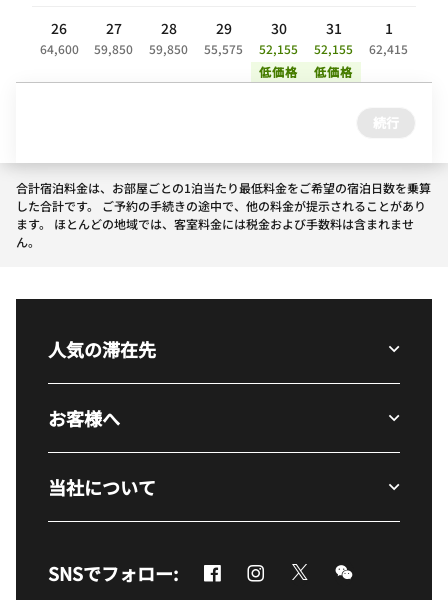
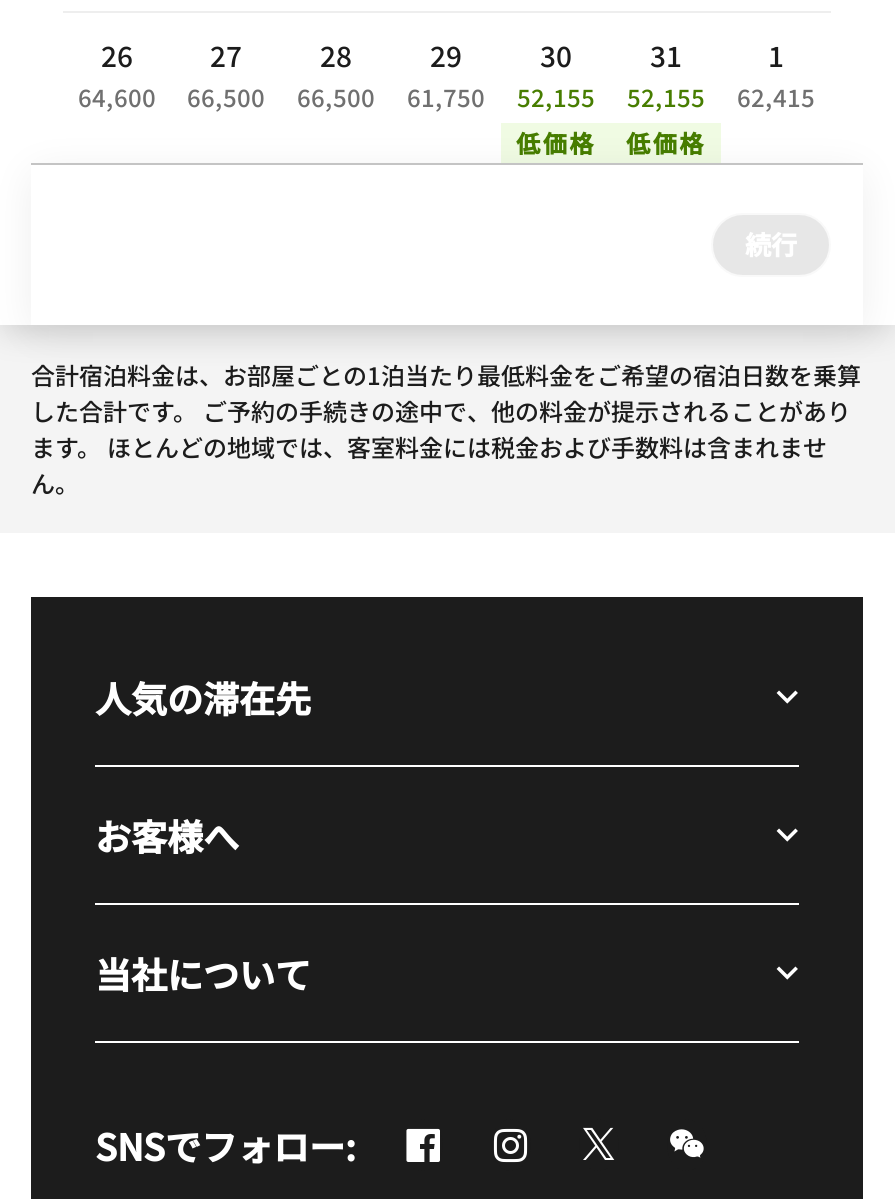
[94,40,133,57] 59,850 -> [187,79,265,113] 66,500
[149,40,188,57] 59,850 -> [297,79,375,113] 66,500
[204,40,243,57] 55,575 -> [407,79,485,113] 61,750

